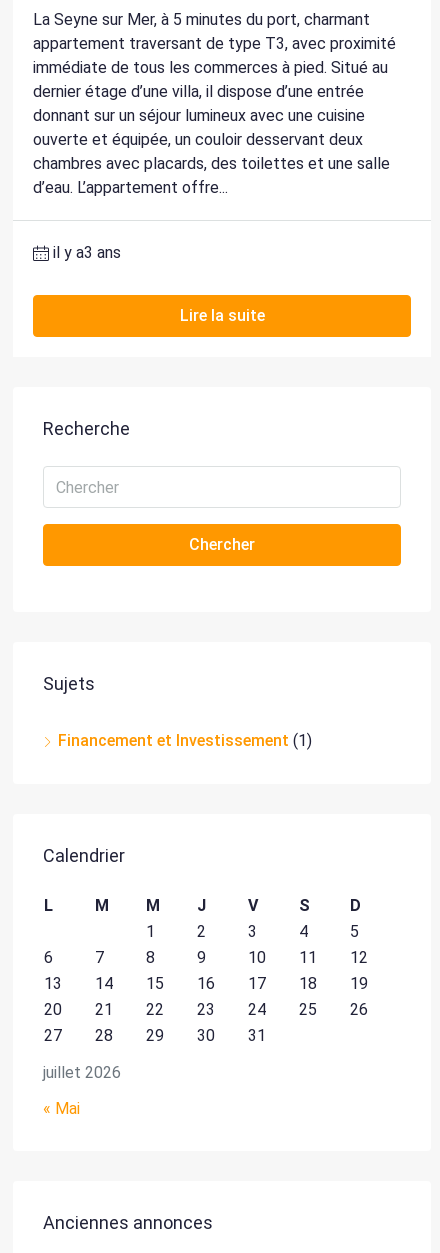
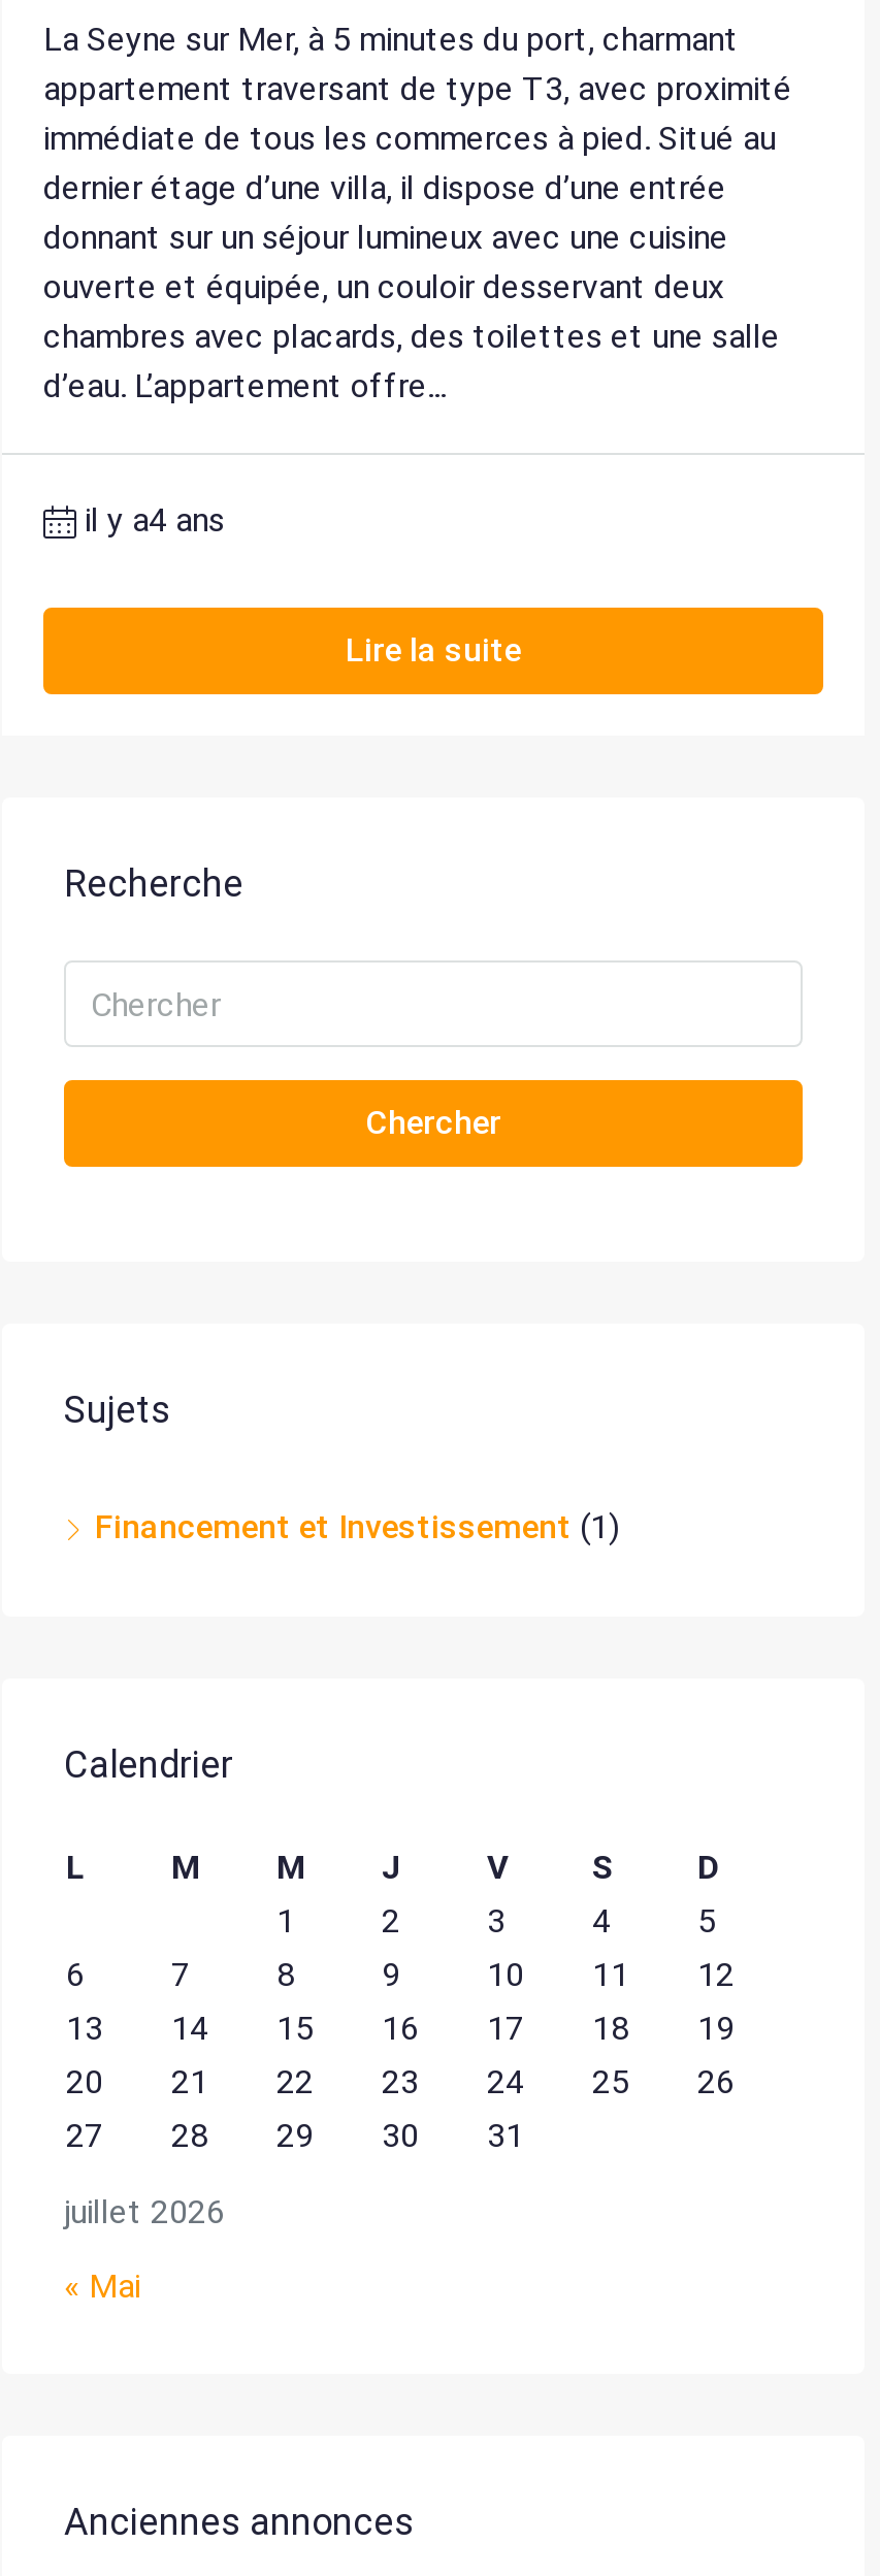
[53,243,121,262] il y a3 ans -> [85,501,225,540] il y a4 ans

